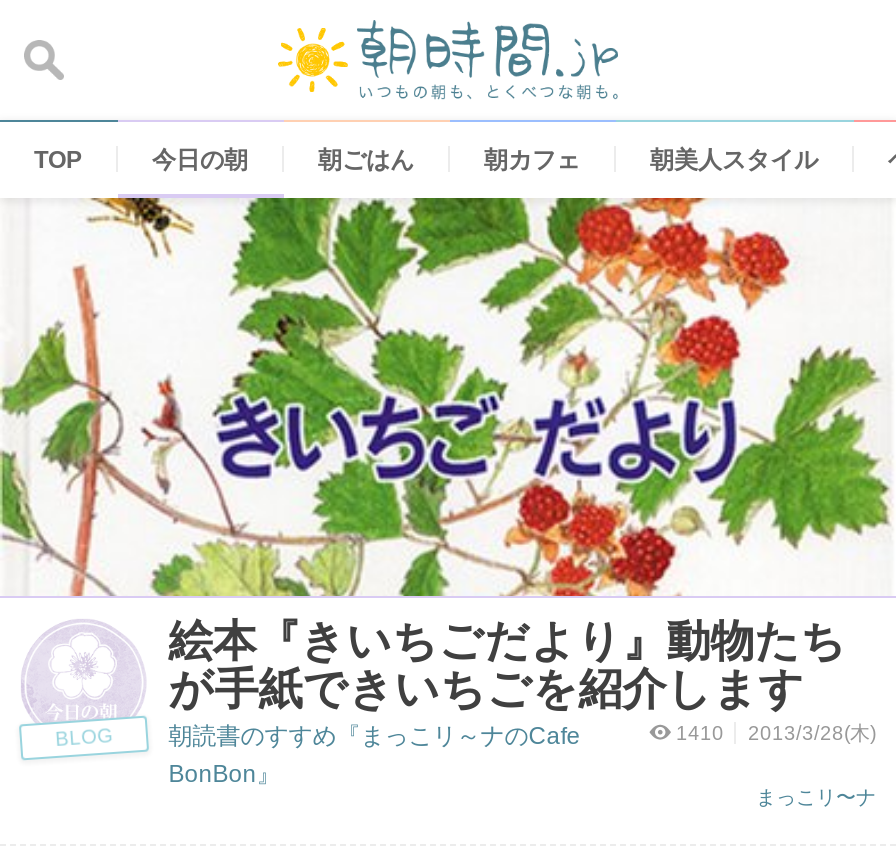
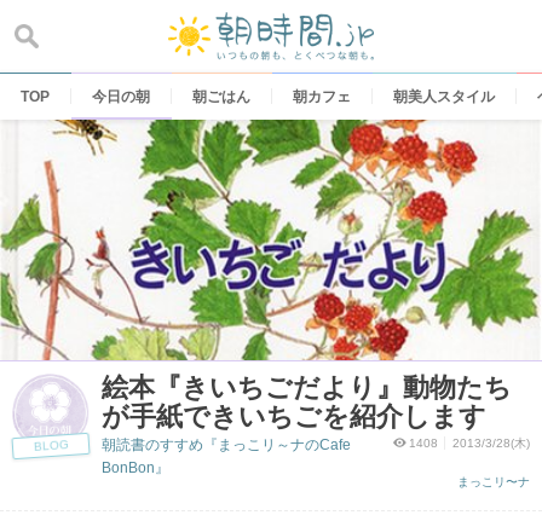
[676,722,876,744] 1410 2013/3/28(木) -> [409,436,530,450] 1408 2013/3/28(木)

